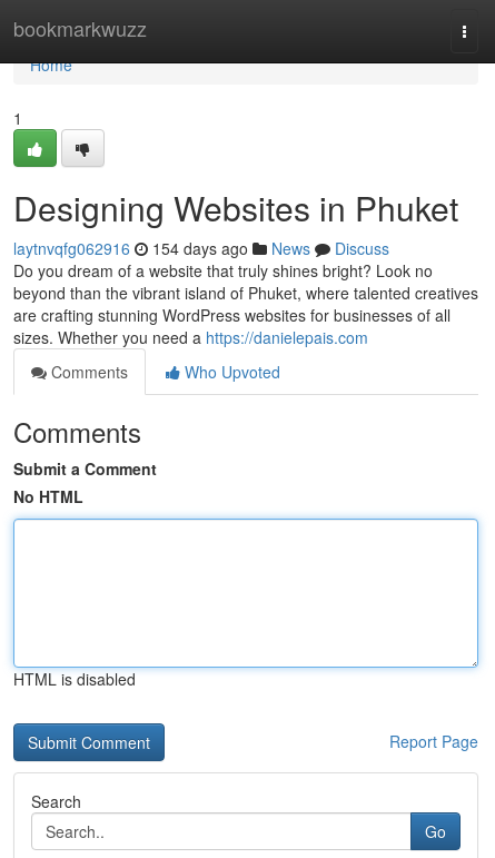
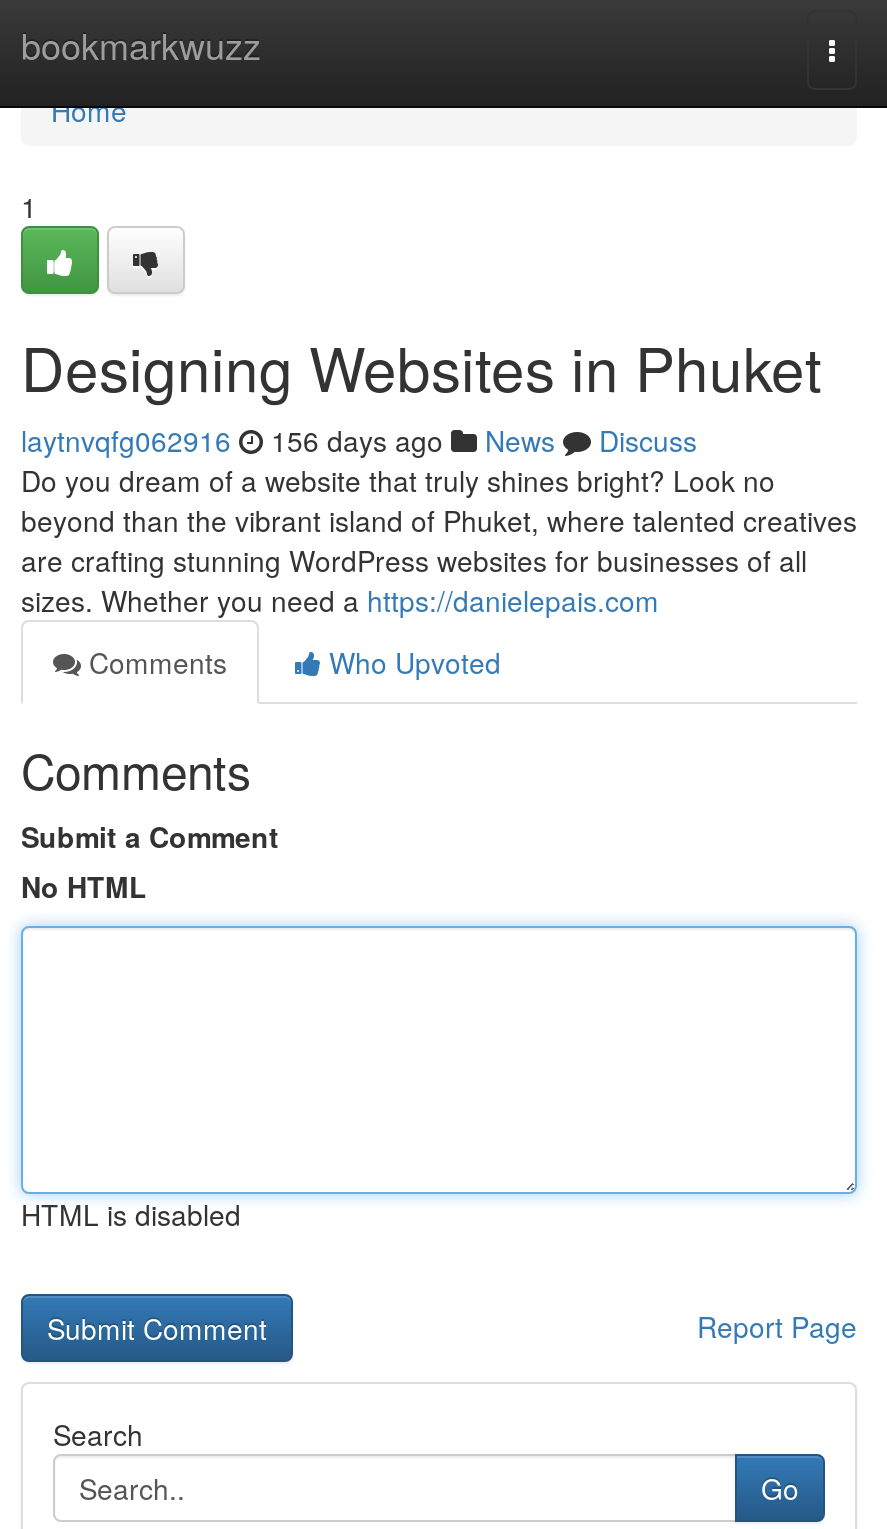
[13,237,389,259] laytnvqfg062916 154 days ago News Discuss -> [21,420,697,460] laytnvqfg062916 156 days ago News Discuss

